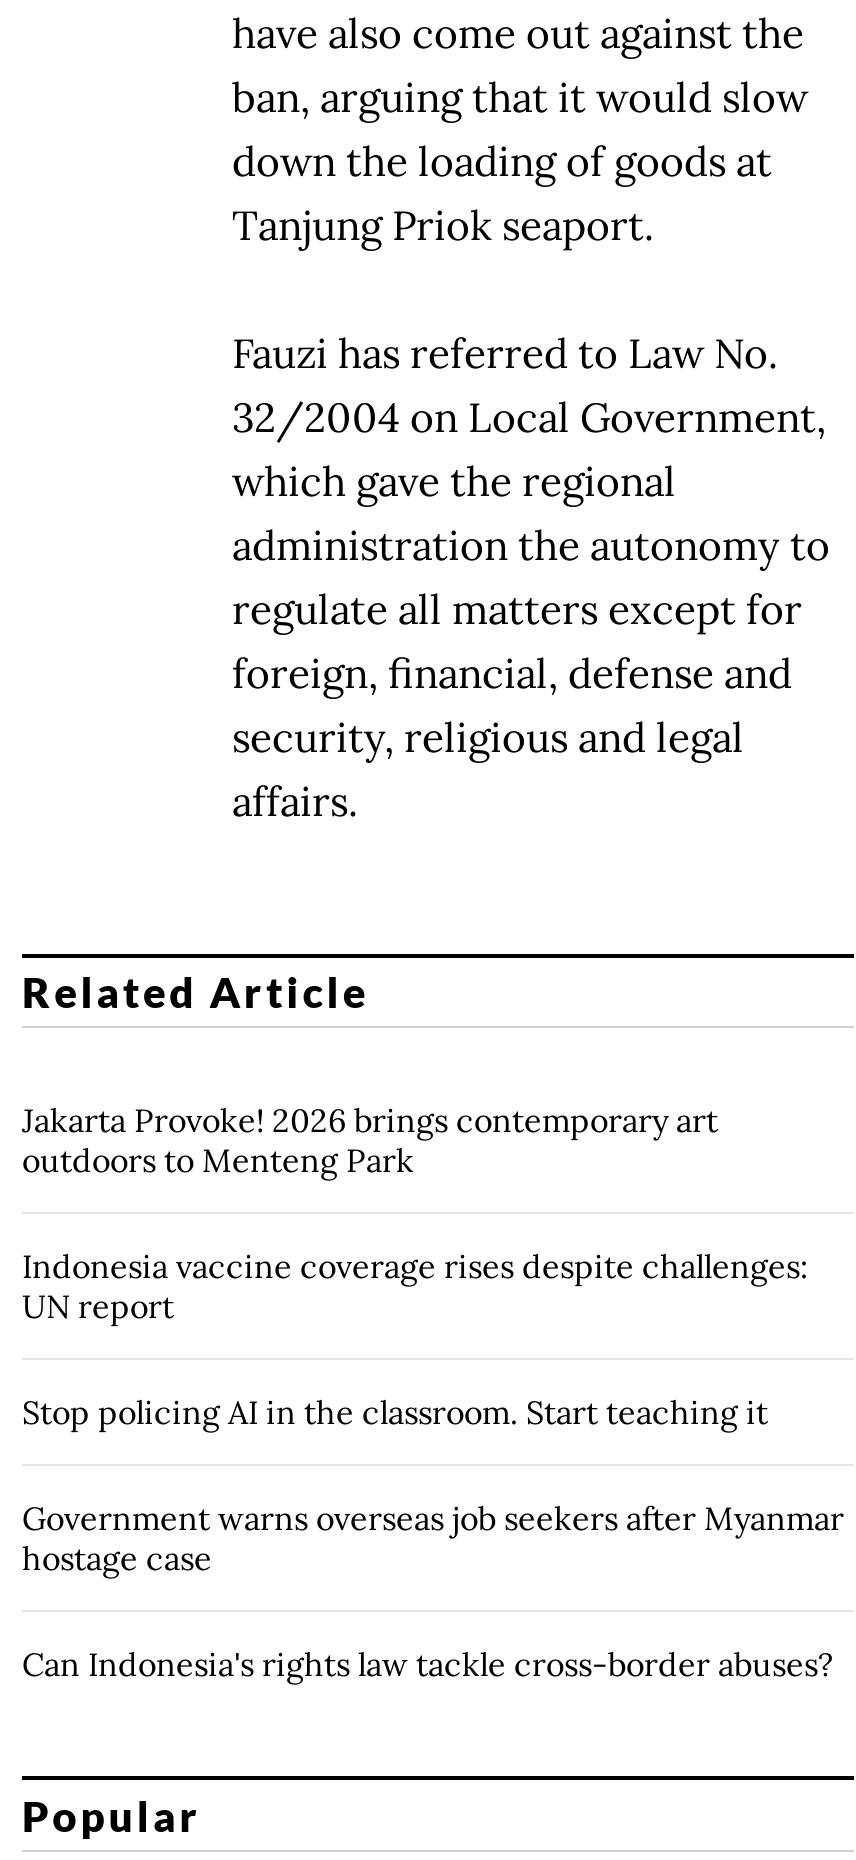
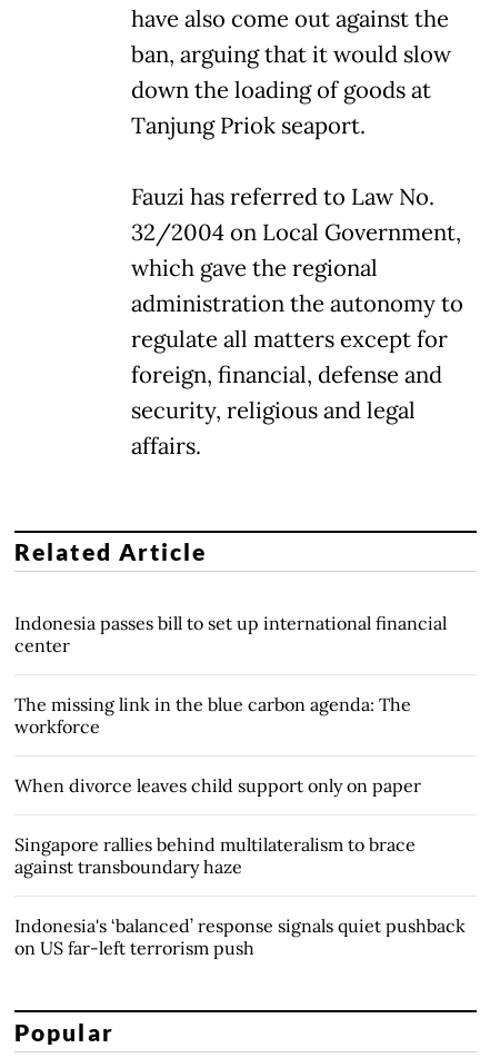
[22,1101,718,1181] Jakarta Provoke! 2026 brings contemporary art | outdoors to Menteng Park -> [14,612,447,657] Indonesia passes bill to set up international financial | center
[22,1247,808,1327] Indonesia vaccine coverage rises despite challenges: | UN report -> [14,693,411,738] The missing link in the blue carbon agenda: The | workforce
[22,1393,768,1433] Stop policing AI in the classroom. Start teaching it -> [14,775,421,797] When divorce leaves child support only on paper
[22,1499,844,1579] Government warns overseas job seekers after Myanmar | hostage case -> [14,834,416,878] Singapore rallies behind multilateralism to brace | against transboundary haze
[22,1645,834,1685] Can Indonesia's rights law tackle cross-border abuses? -> [14,915,466,959] Indonesia's ‘balanced’ response signals quiet pushback | on US far-left terrorism push

